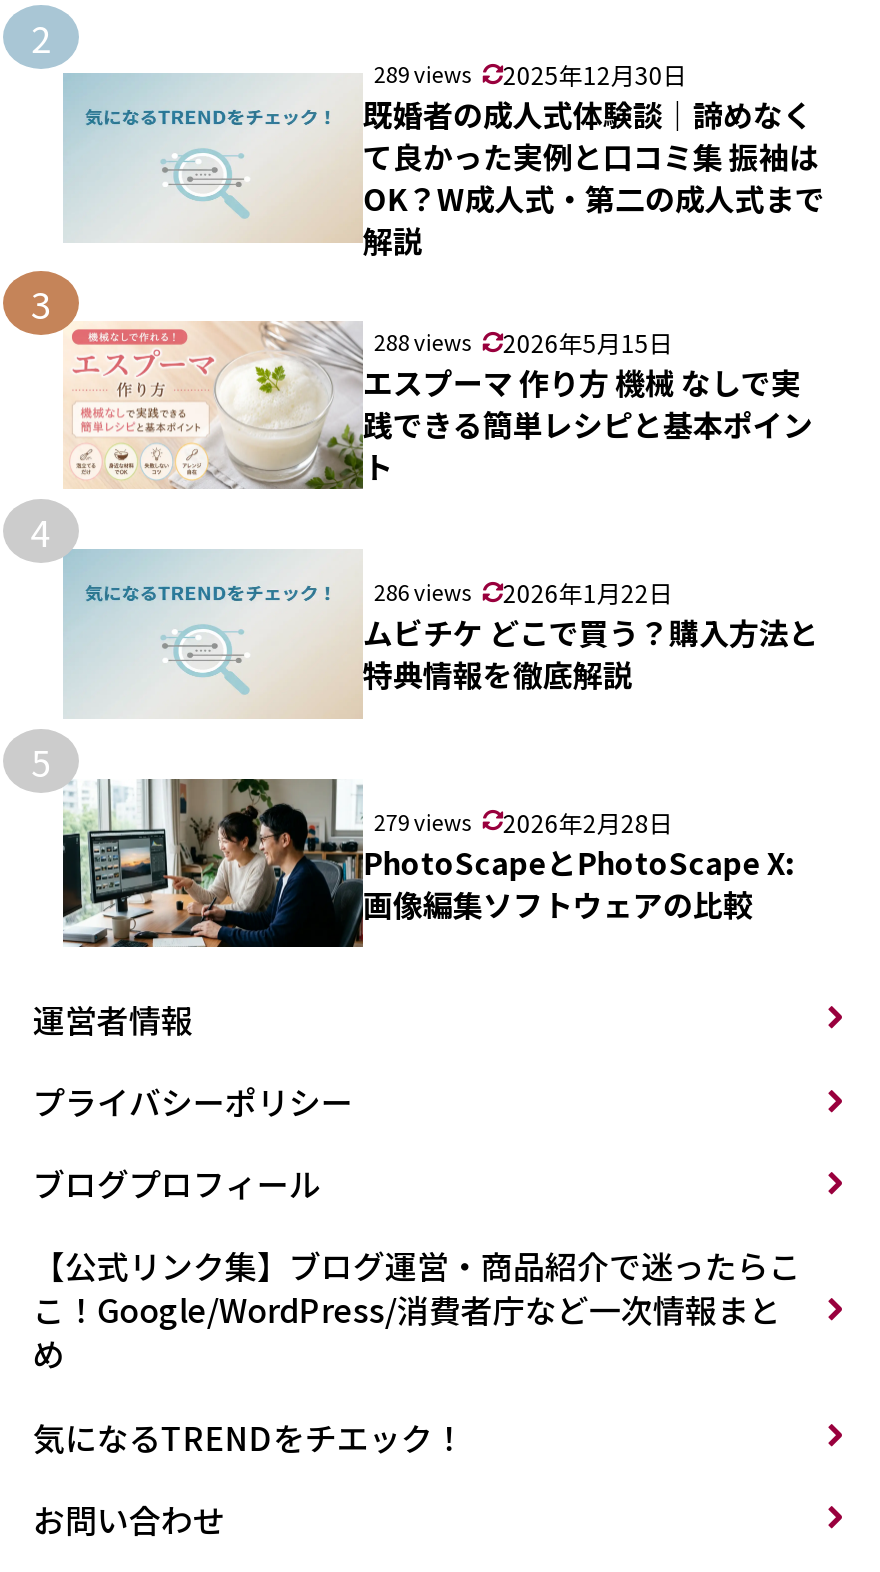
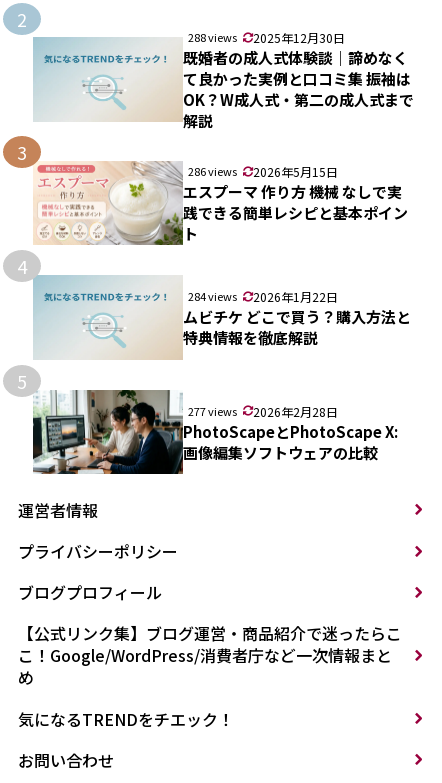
[374,57,687,91] 289 views 2025年12月30日 -> [188,29,345,46] 288 views 2025年12月30日
[374,326,673,360] 288 views 2026年5月15日 -> [188,163,338,180] 286 views 2026年5月15日
[374,575,673,609] 286 views 2026年1月22日 -> [188,288,338,305] 284 views 2026年1月22日
[374,804,673,838] 279 views 2026年2月28日 -> [188,402,338,419] 277 views 2026年2月28日

